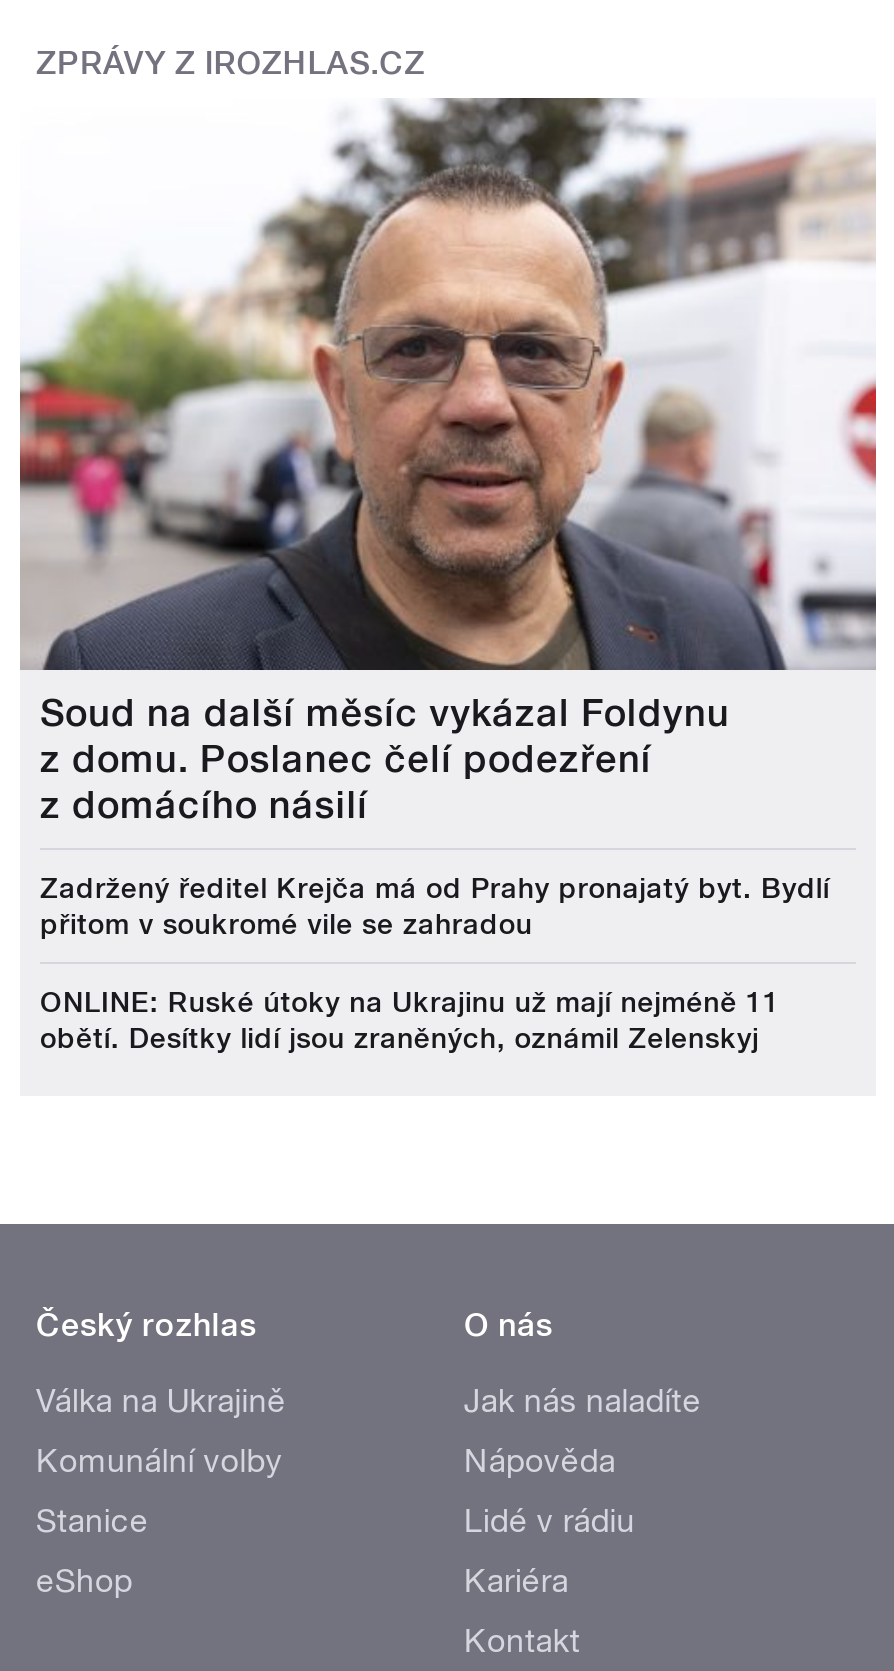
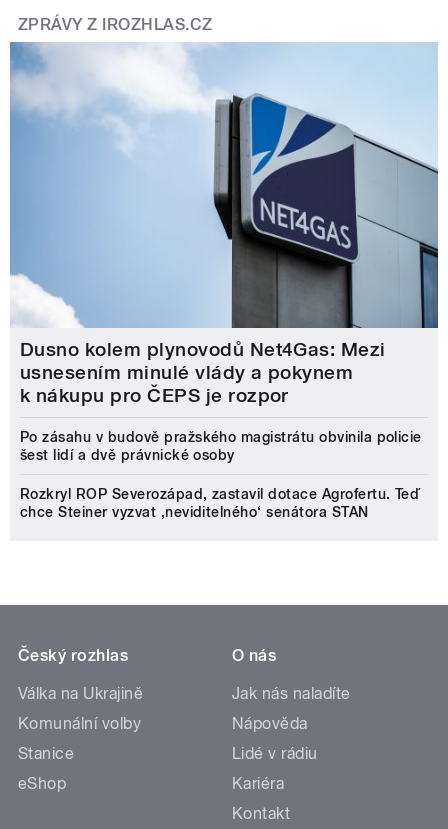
[18,96,878,827] [image] | Soud na další měsíc vykázal Foldynu | z domu. Poslanec čelí podezření | z domácího násilí -> [9,41,439,406] [image] | Dusno kolem plynovodů Net4Gas: Mezi | usnesením minulé vlády a pokynem | k nákupu pro ČEPS je rozpor
[40,871,830,939] Zadržený ředitel Krejča má od Prahy pronajatý byt. Bydlí | přitom v soukromé vile se zahradou -> [20,428,422,462] Po zásahu v budově pražského magistrátu obvinila policie | šest lidí a dvě právnické osoby
[40,985,780,1053] ONLINE: Ruské útoky na Ukrajinu už mají nejméně 11 | obětí. Desítky lidí jsou zraněných, oznámil Zelenskyj -> [20,485,420,519] Rozkryl ROP Severozápad, zastavil dotace Agrofertu. Teď | chce Steiner vyzvat ‚neviditelného‘ senátora STAN

